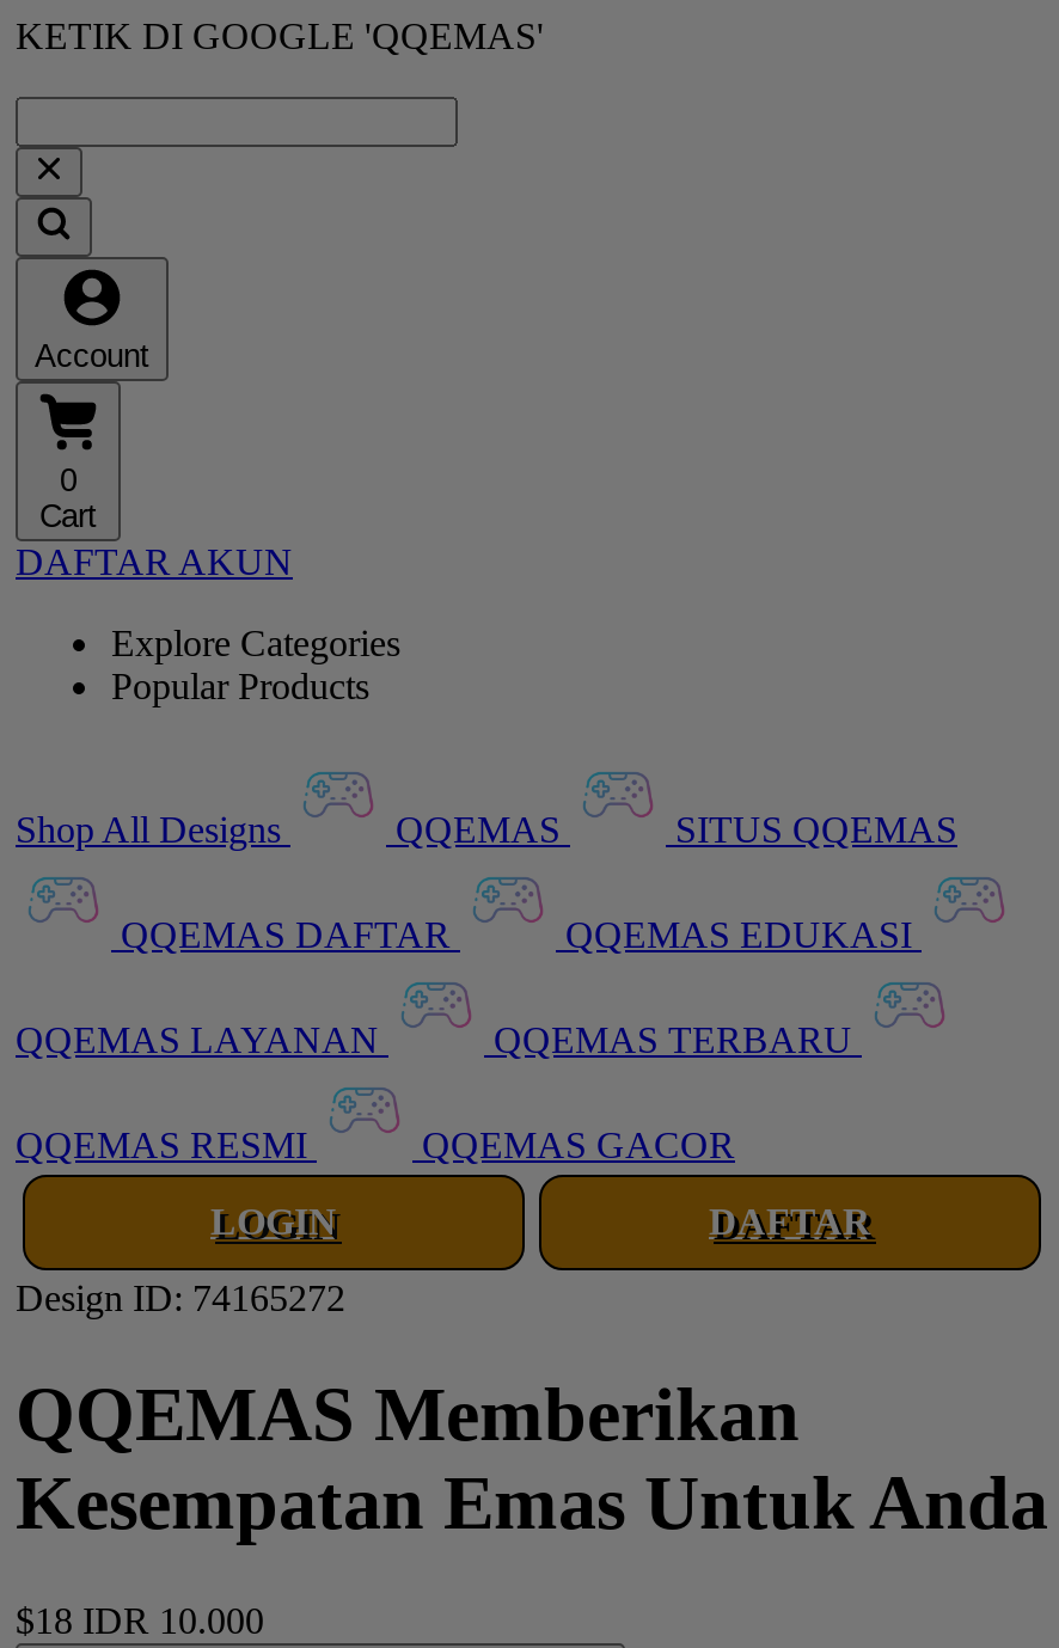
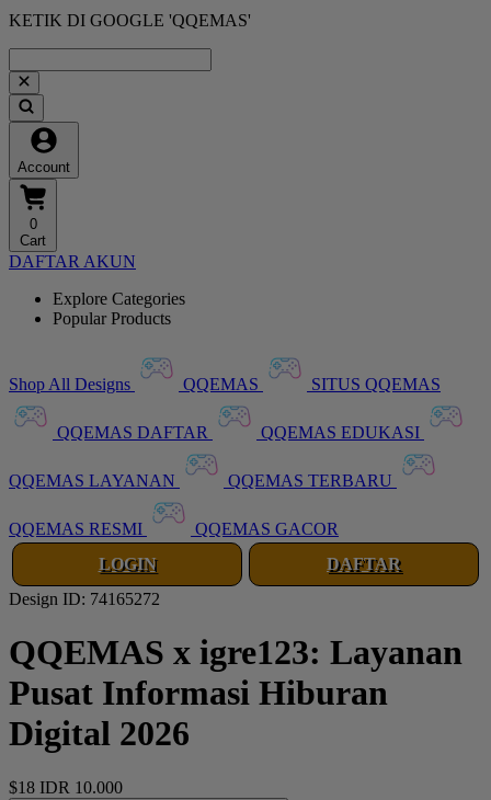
[16,1372,1048,1546] QQEMAS Memberikan | Kesempatan Emas Untuk Anda -> [9,633,463,753] QQEMAS x igre123: Layanan | Pusat Informasi Hiburan | Digital 2026

